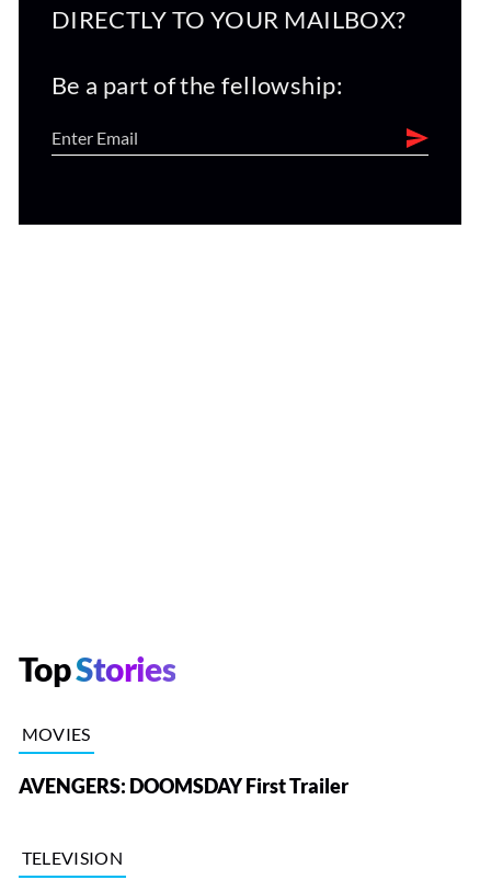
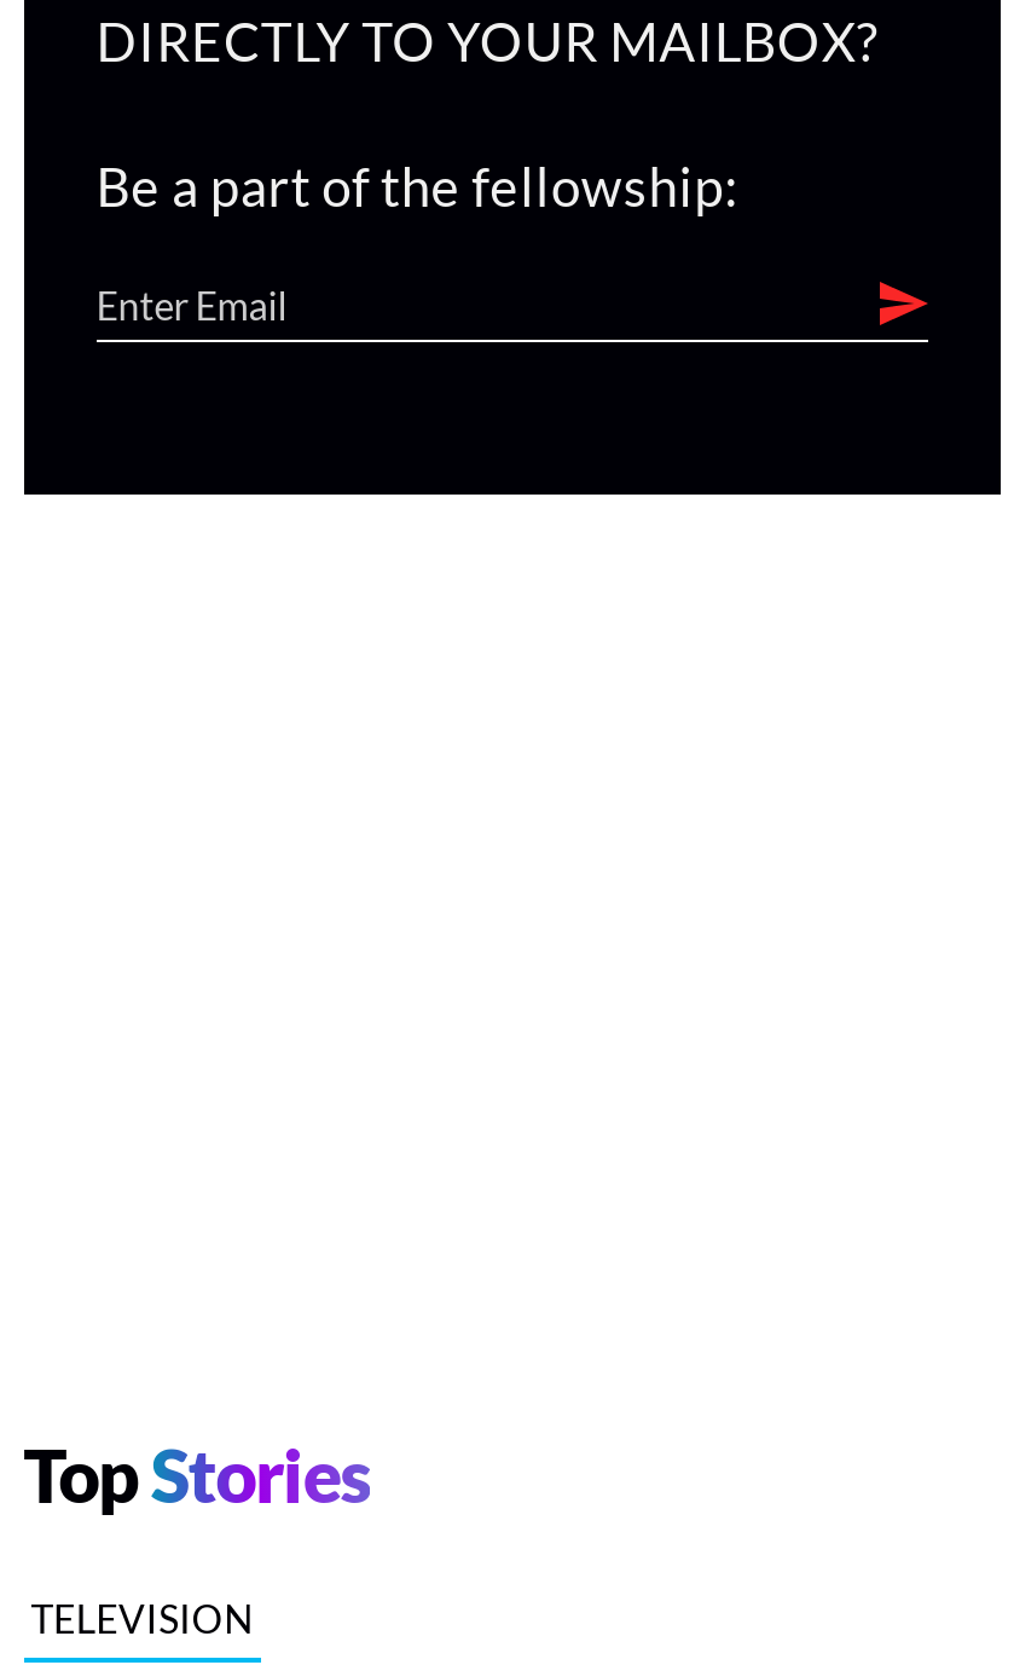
[18,723,348,797] MOVIES | AVENGERS: DOOMSDAY First Trailer -> none

